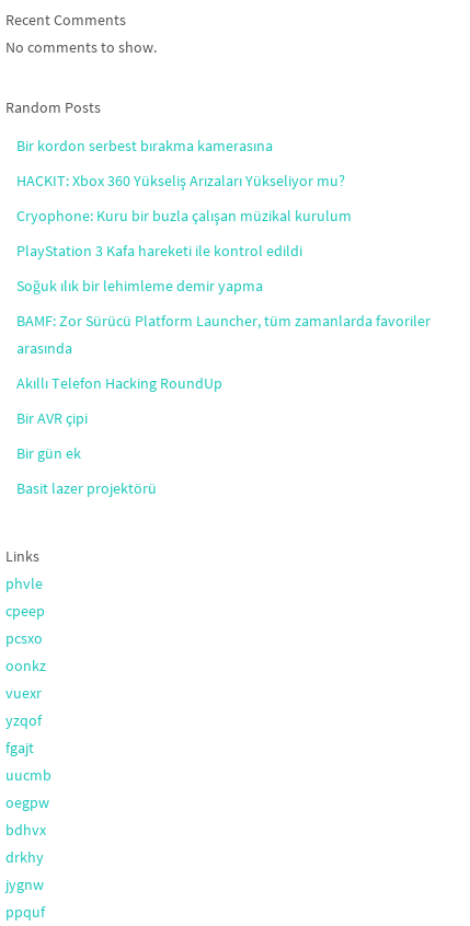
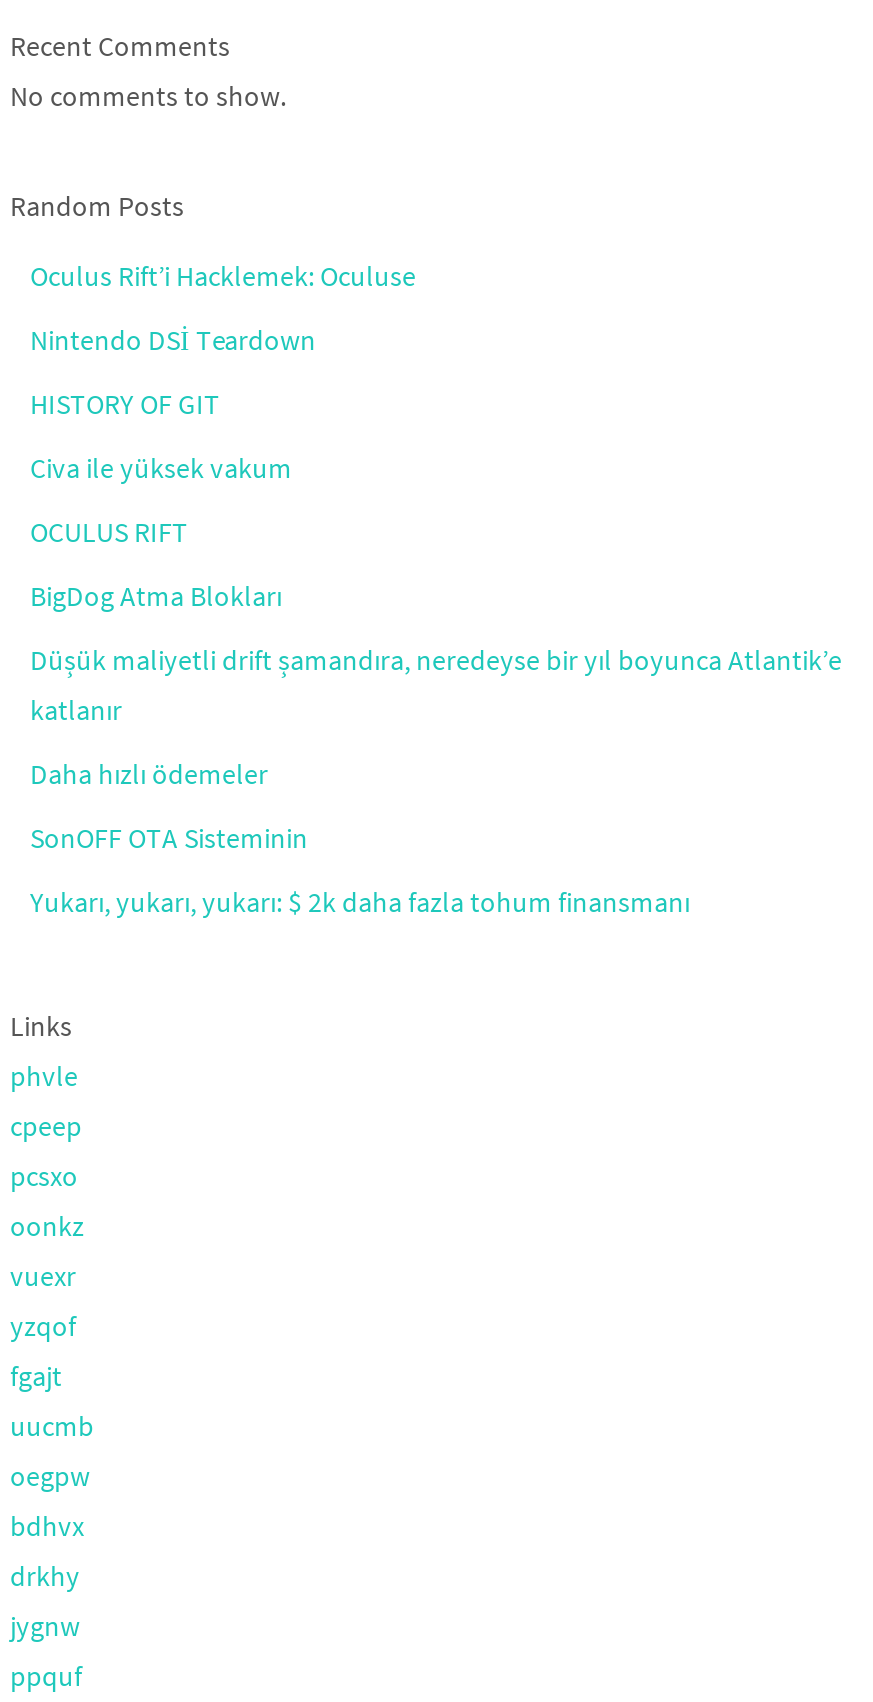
[16,136,273,155] Bir kordon serbest bırakma kamerasına -> [30,258,416,294] Oculus Rift’i Hacklemek: Oculuse
[16,171,345,190] HACKIT: Xbox 360 Yükseliş Arızaları Yükseliyor mu? -> [30,322,316,358] Nintendo DSİ Teardown
[16,206,352,225] Cryophone: Kuru bir buzla çalışan müzikal kurulum -> [30,386,220,422] HISTORY OF GIT
[16,241,302,261] PlayStation 3 Kafa hareketi ile kontrol edildi -> [30,450,292,486] Civa ile yüksek vakum
[16,276,263,296] Soğuk ılık bir lehimleme demir yapma -> [30,514,188,550] OCULUS RIFT
[16,311,431,358] BAMF: Zor Sürücü Platform Launcher, tüm zamanlarda favoriler | arasında -> [30,578,282,614] BigDog Atma Blokları
[16,373,222,393] Akıllı Telefon Hacking RoundUp -> [30,642,842,728] Düşük maliyetli drift şamandıra, neredeyse bir yıl boyunca Atlantik’e | katlanır
[16,408,88,428] Bir AVR çipi -> [30,756,268,792] Daha hızlı ödemeler
[16,443,81,463] Bir gün ek -> [30,820,308,856] SonOFF OTA Sisteminin
[16,478,157,498] Basit lazer projektörü -> [30,884,690,920] Yukarı, yukarı, yukarı: $ 2k daha fazla tohum finansmanı

